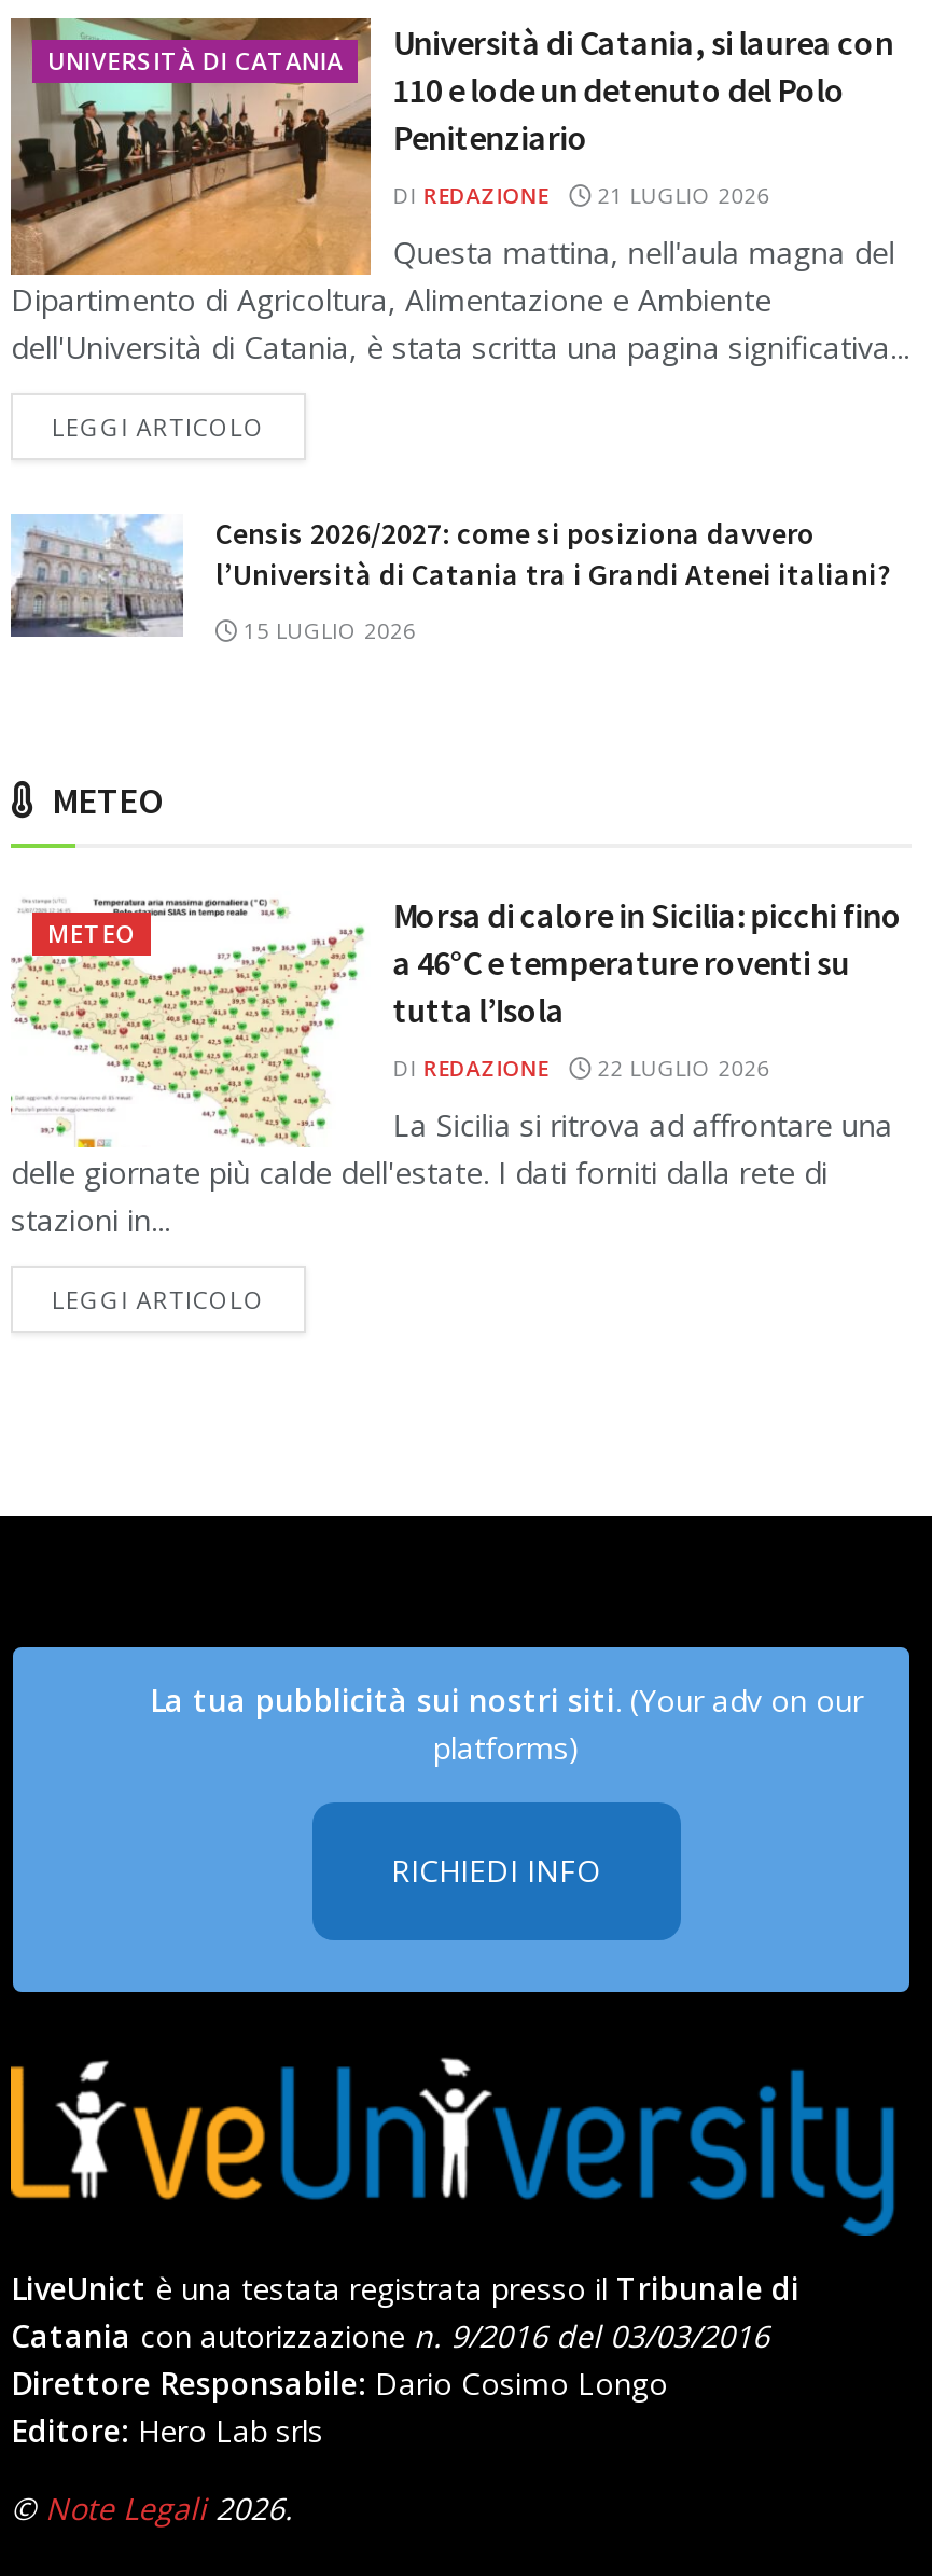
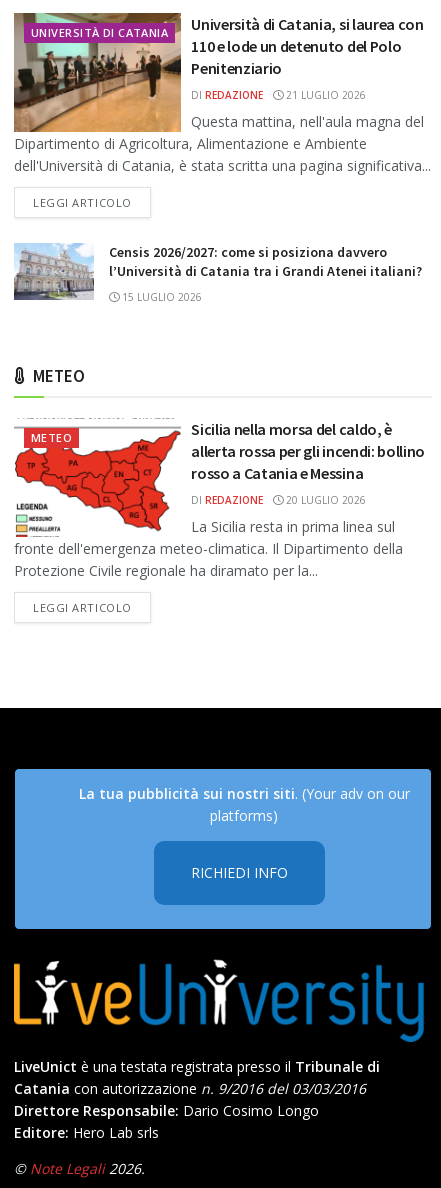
[11,897,893,1239] [image] | La Sicilia si ritrova ad affrontare una | delle giornate più calde dell'estate. I dati forniti dalla rete di | stazioni in... -> [14,418,403,580] [image] | La Sicilia resta in prima linea sul | fronte dell'emergenza meteo-climatica. Il Dipartimento della | Protezione Civile regionale ha diramato per la...
[393,892,902,1030] Morsa di calore in Sicilia: picchi fino | a 46°C e temperature roventi su | tutta l’Isola -> [191,419,425,483] Sicilia nella morsa del caldo, è | allerta rossa per gli incendi: bollino | rosso a Catania e Messina
[393,1052,770,1082] DI REDAZIONE 22 LUGLIO 2026 -> [191,493,366,507] DI REDAZIONE 20 LUGLIO 2026

